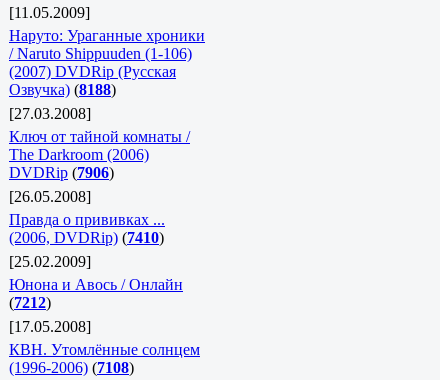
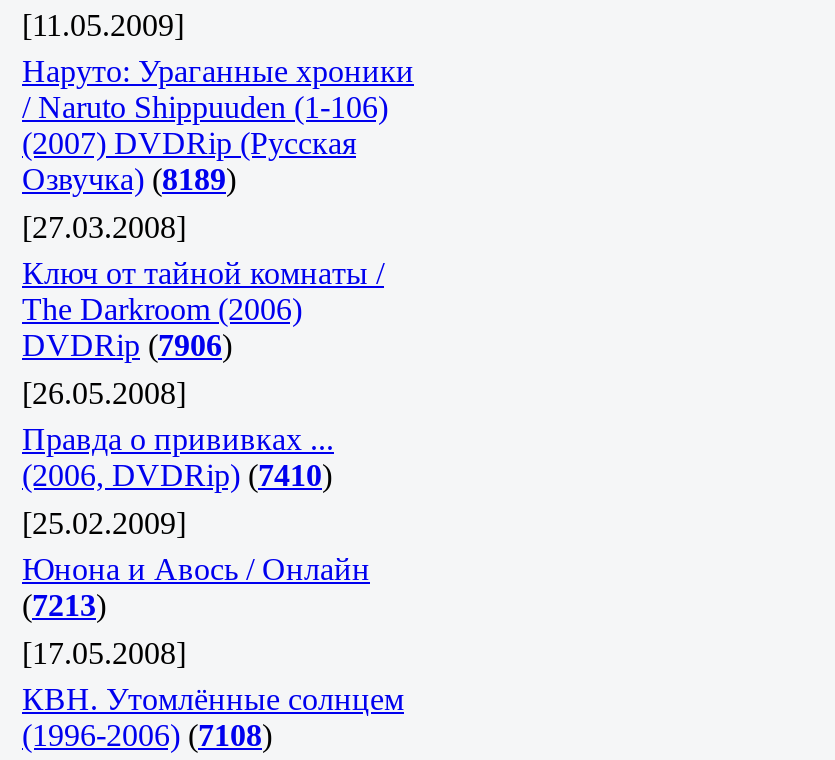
[9,81,116,98] Озвучка) (8188) -> [22,162,236,196] Озвучка) (8189)
[9,294,51,311] (7212) -> [22,588,106,622] (7213)

